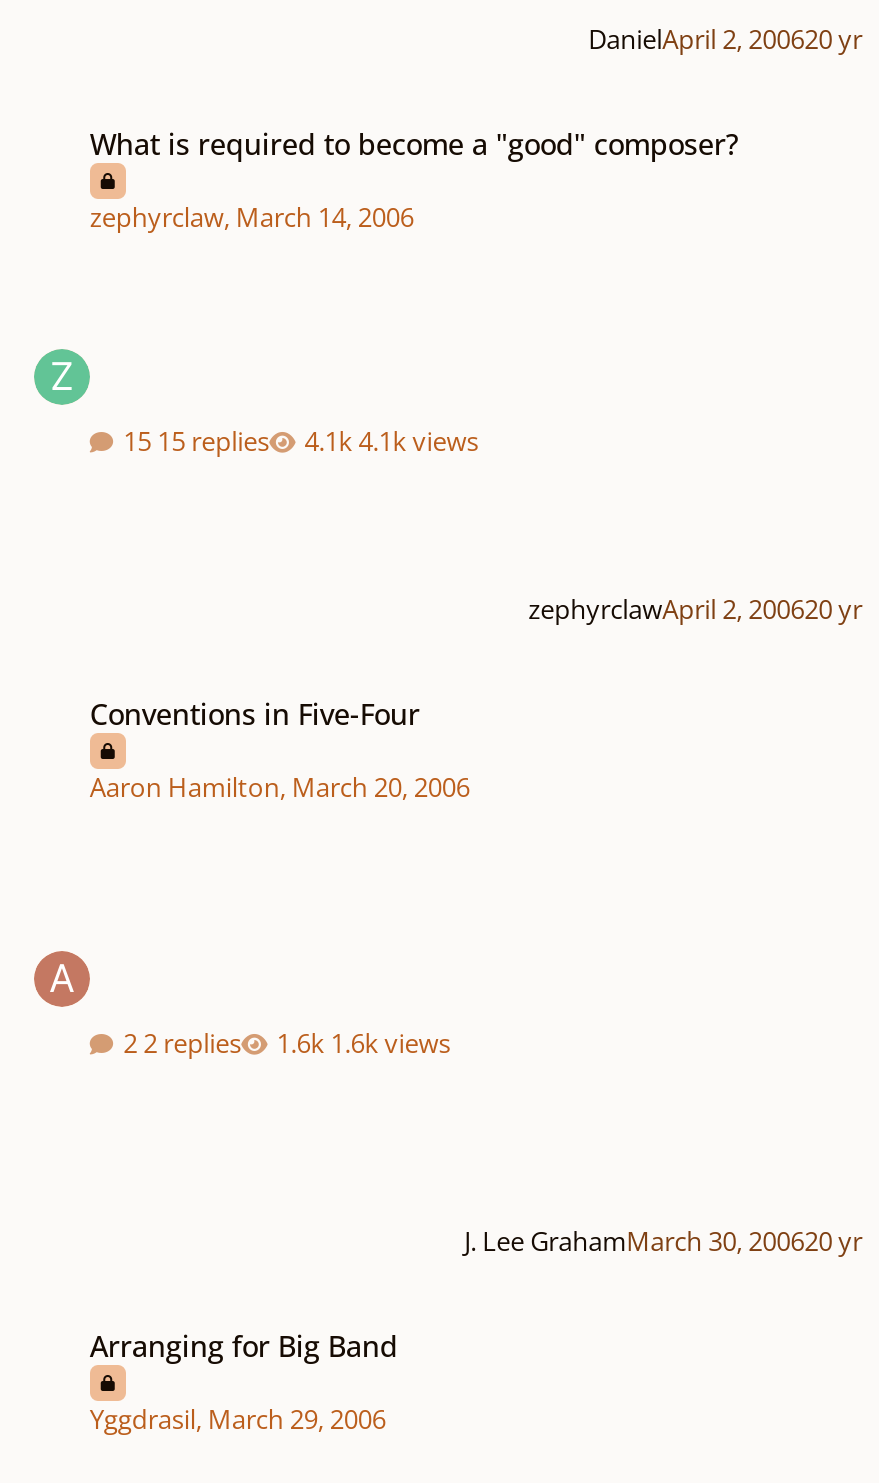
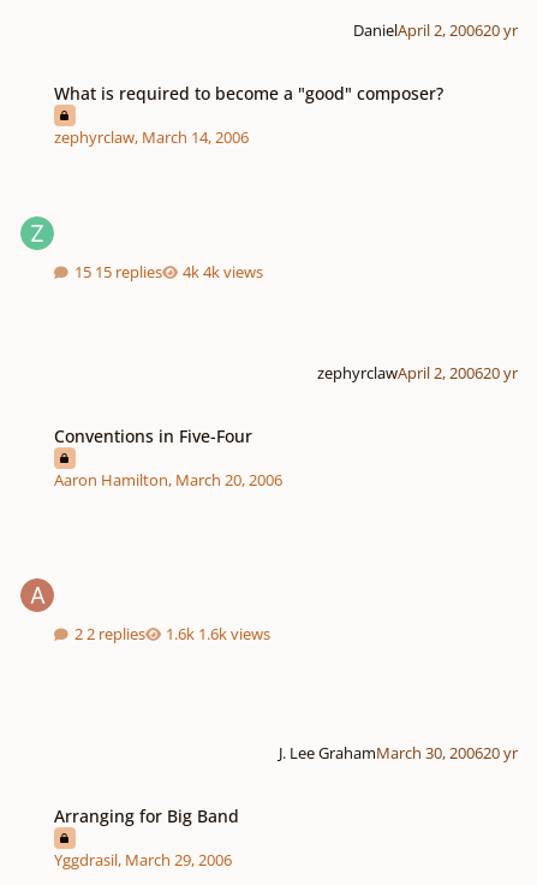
[358,424,478,460] 4.1k views -> [203,261,263,283] 4k views

